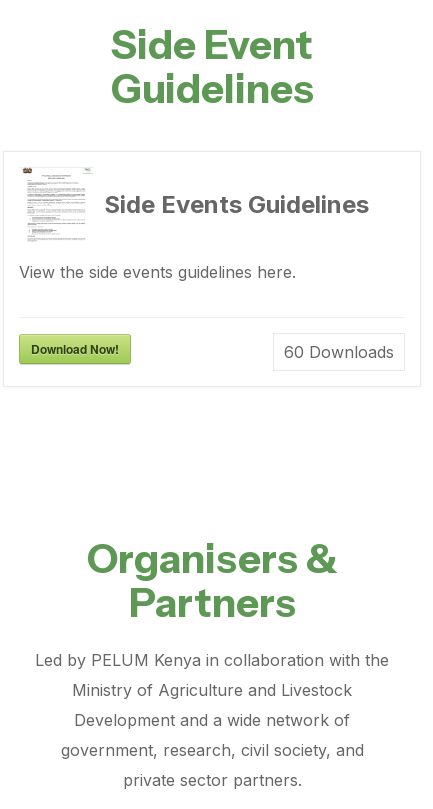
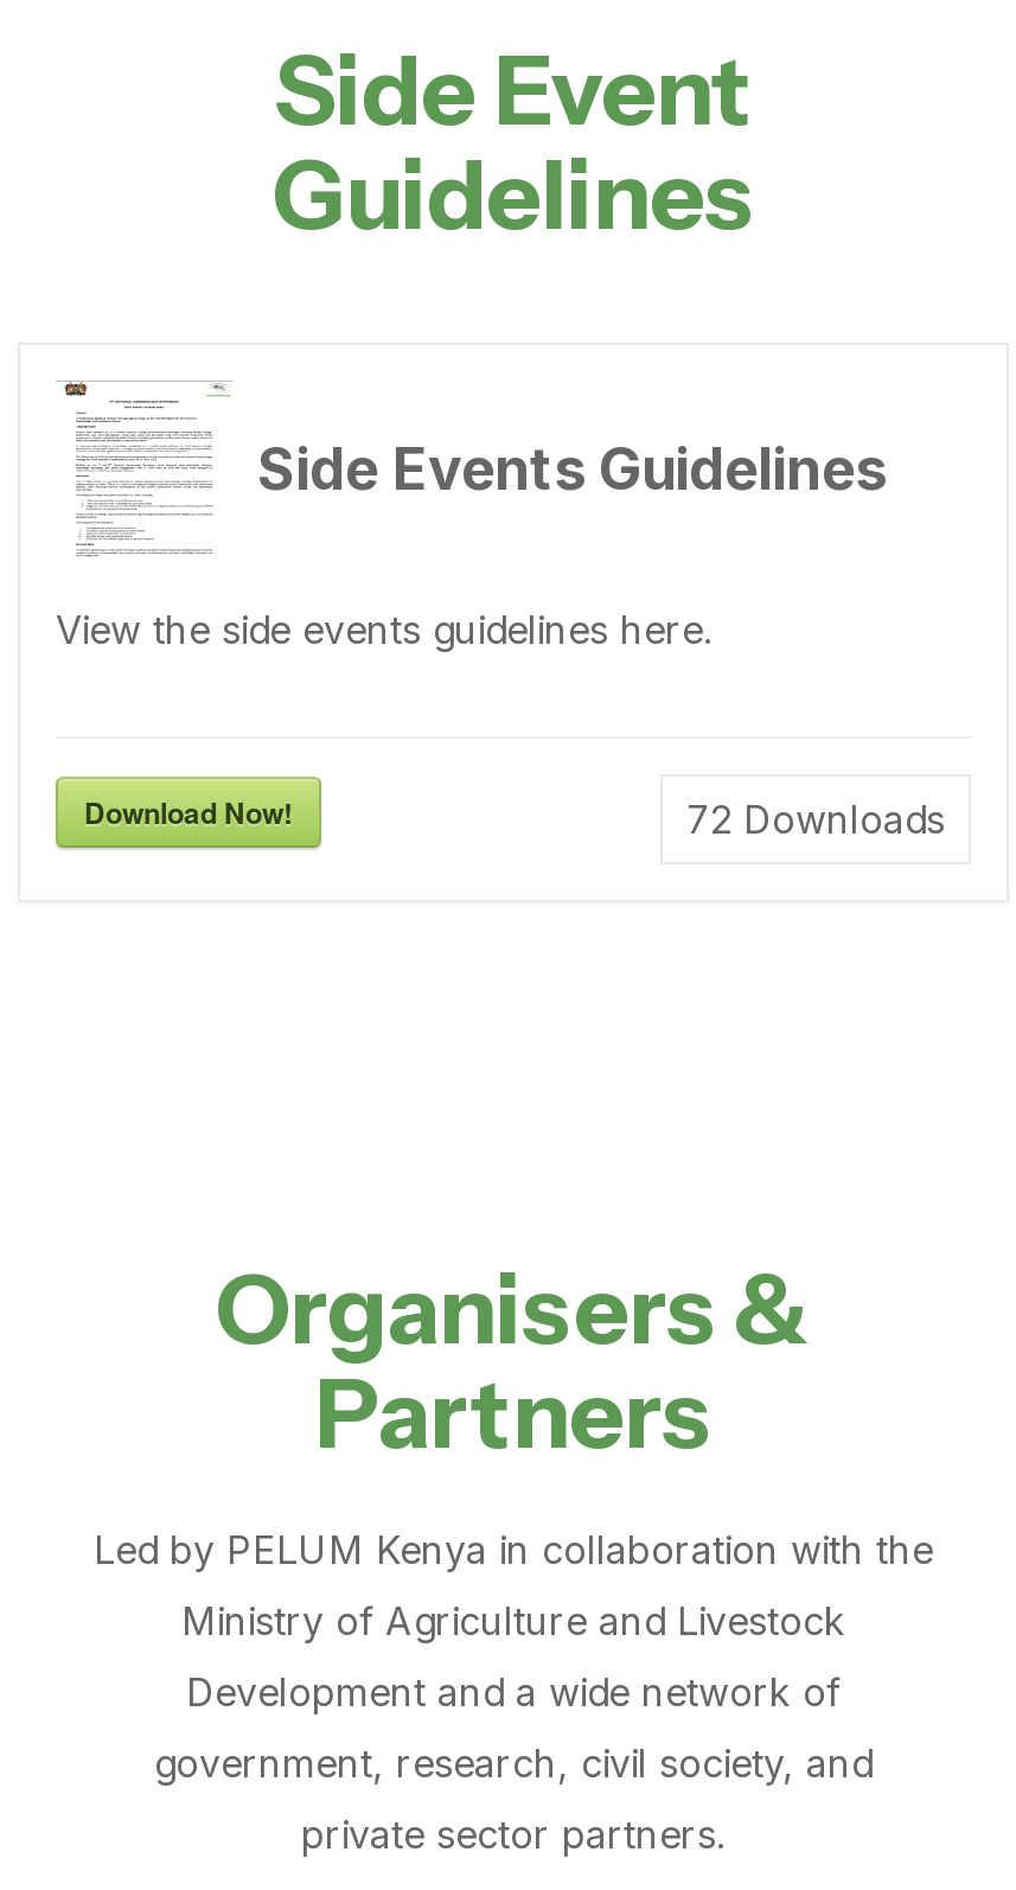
[284,342,394,362] 60 Downloads -> [686,795,945,843] 72 Downloads

